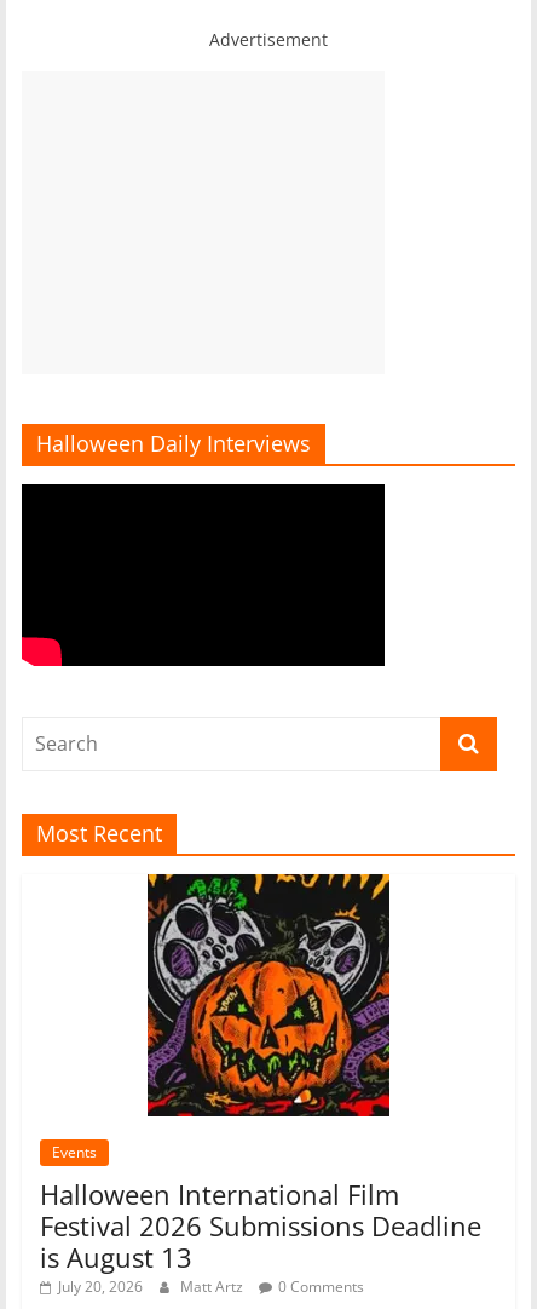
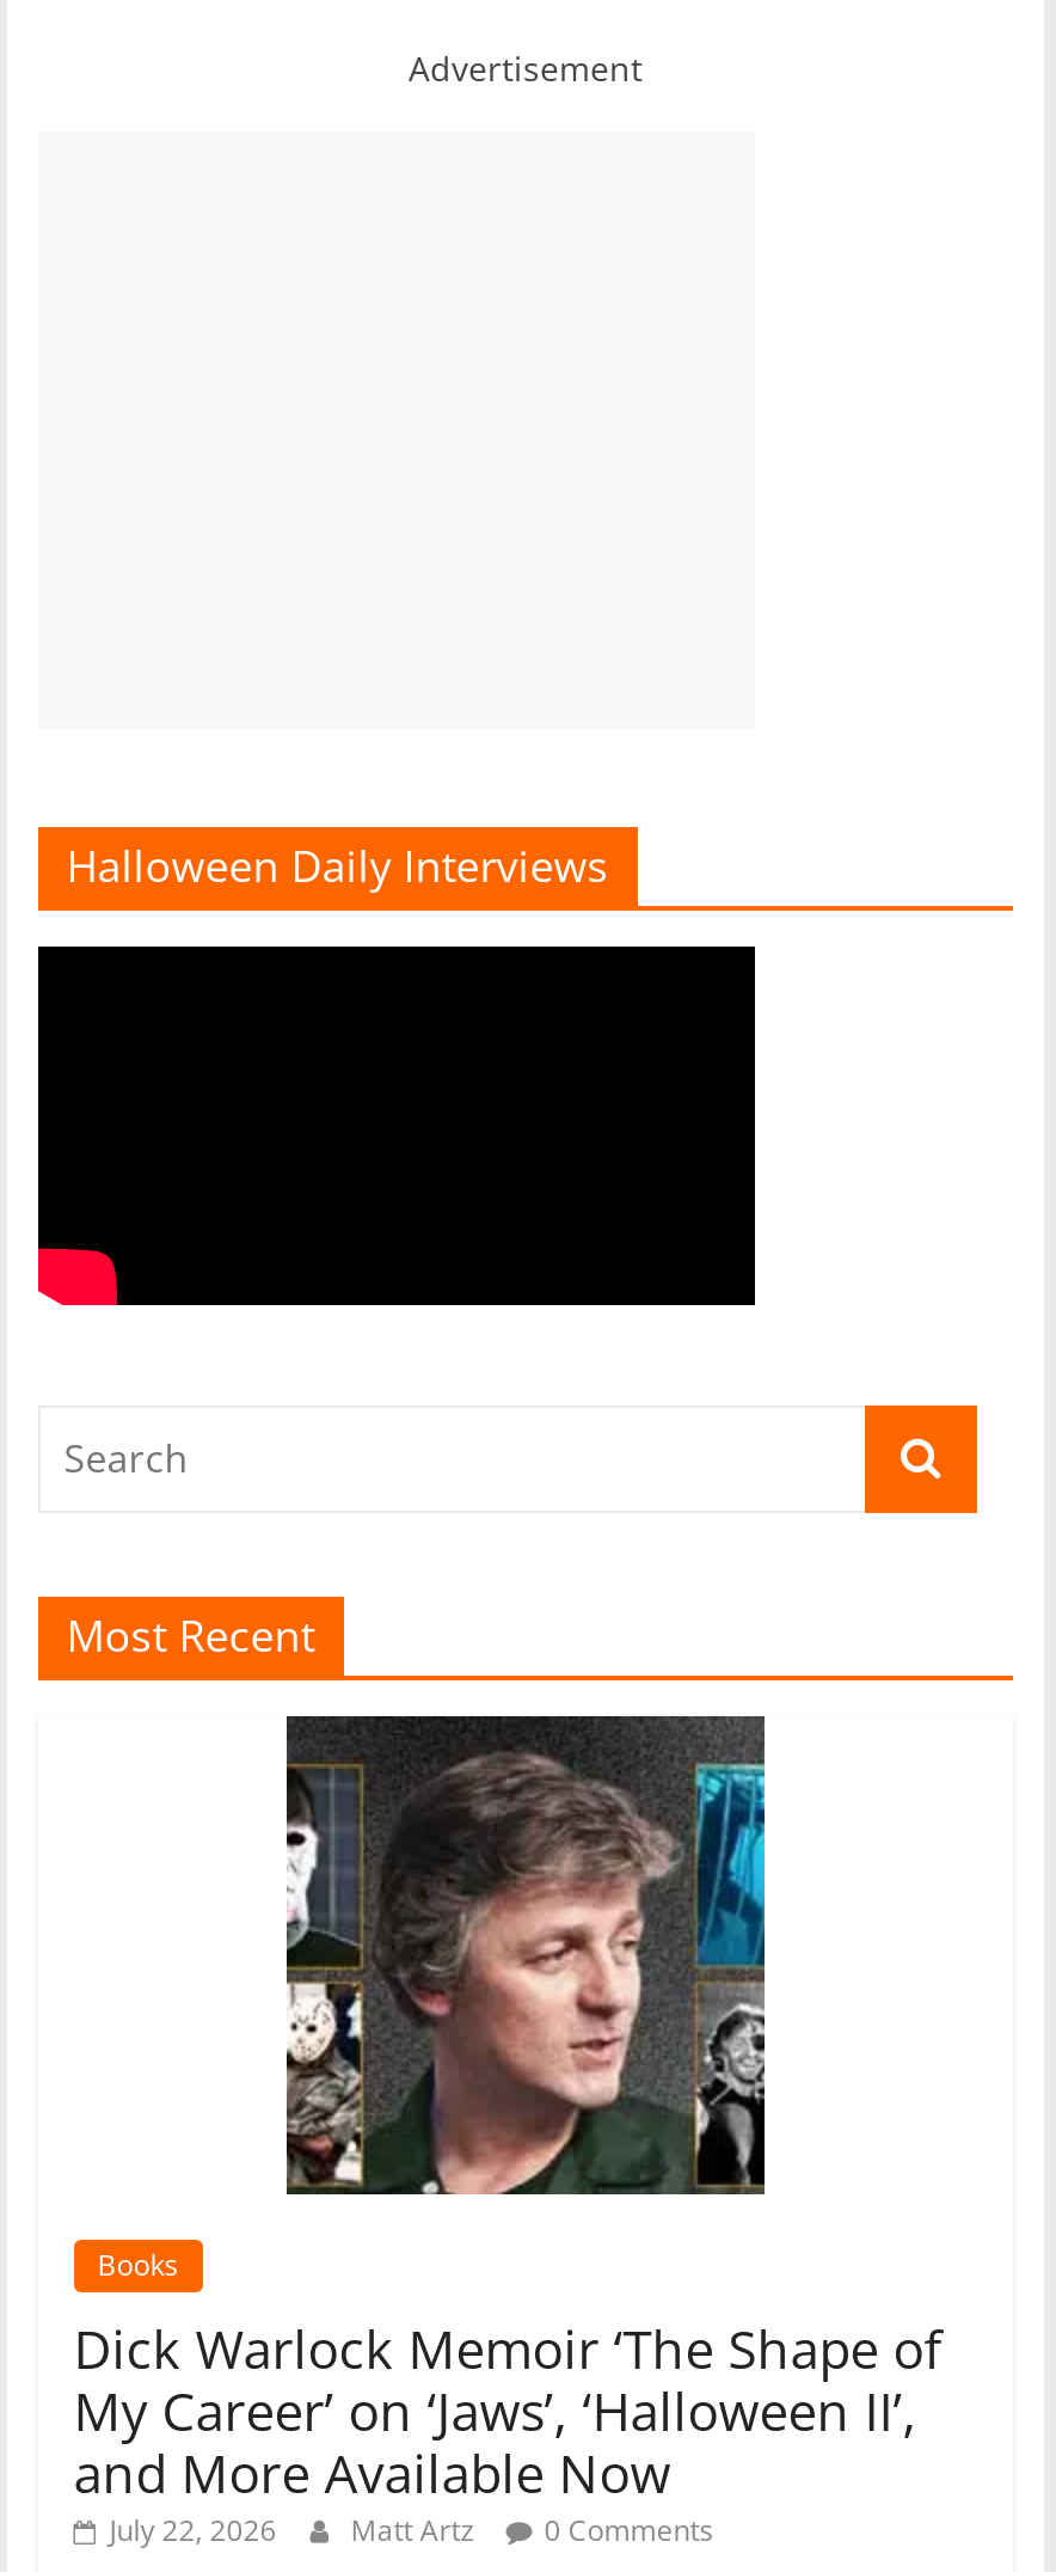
[40,873,481,1297] [image] | Events | Halloween International Film | Festival 2026 Submissions Deadline | is August 13 | July 20, 2026 -> [74,1714,941,2551] [image] | Books | Dick Warlock Memoir ‘The Shape of | My Career’ on ‘Jaws’, ‘Halloween II’, | and More Available Now | July 22, 2026

